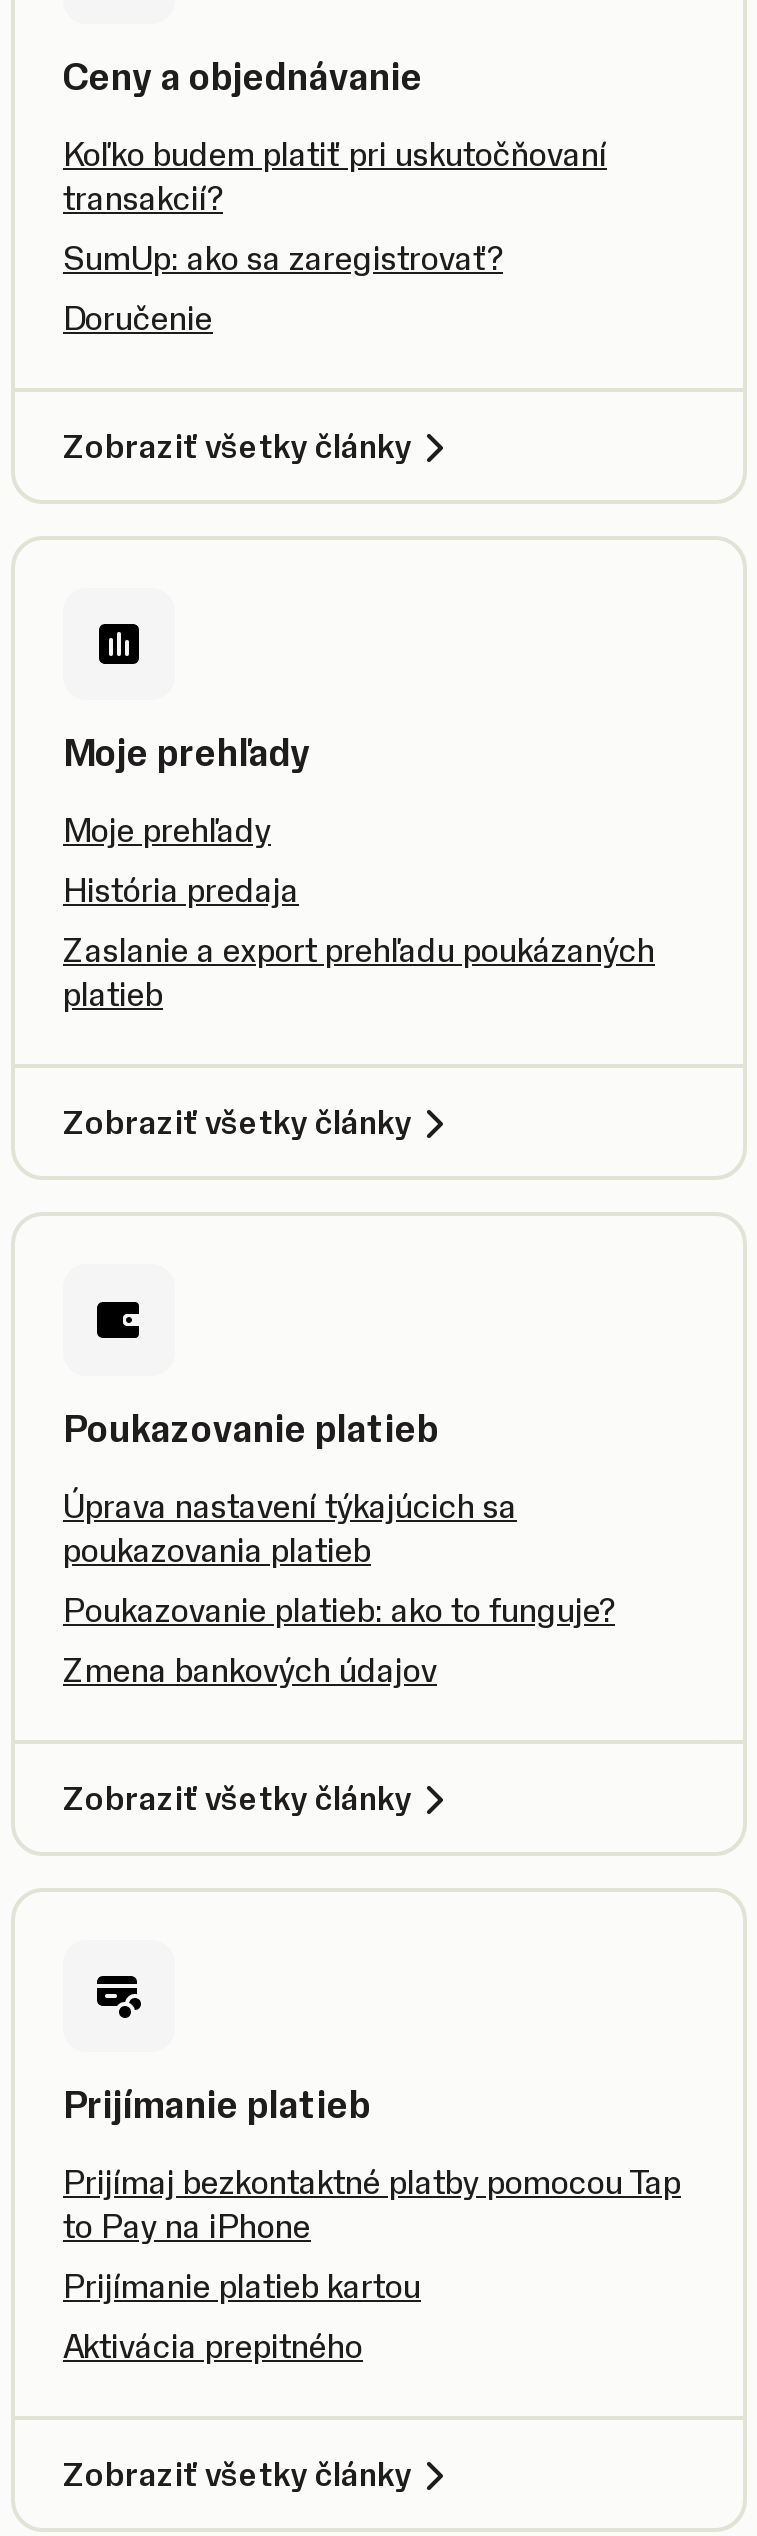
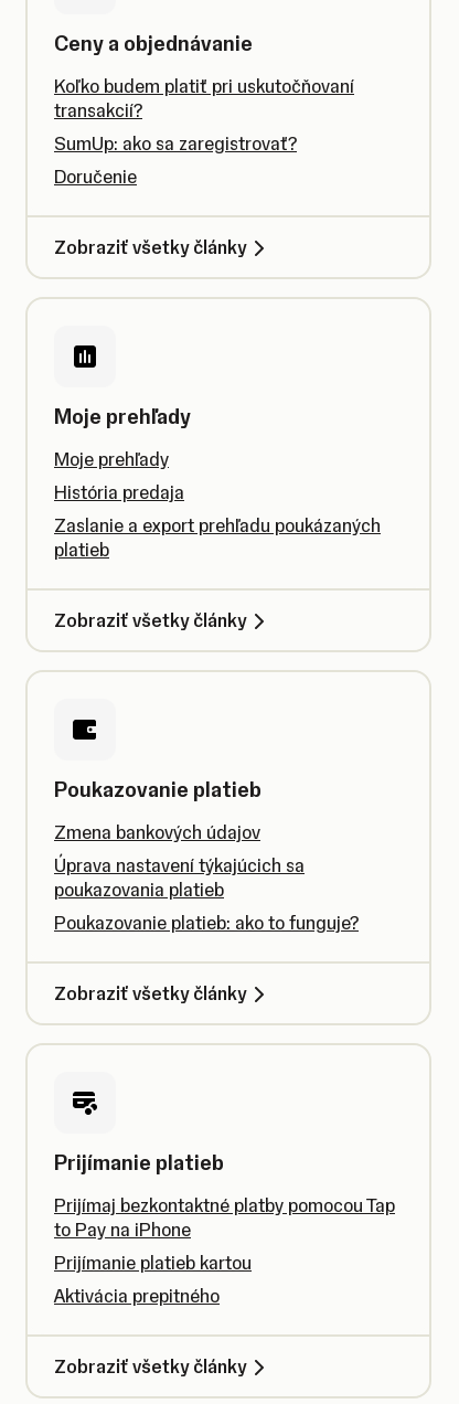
moved [63,1486,615,1630] -> [54,854,359,934]: Úprava nastavení týkajúcich sa | poukazovania platieb | Poukazovanie platieb: ako to funguje?
moved [63,1650,437,1690] -> [54,821,260,843]: Zmena bankových údajov

